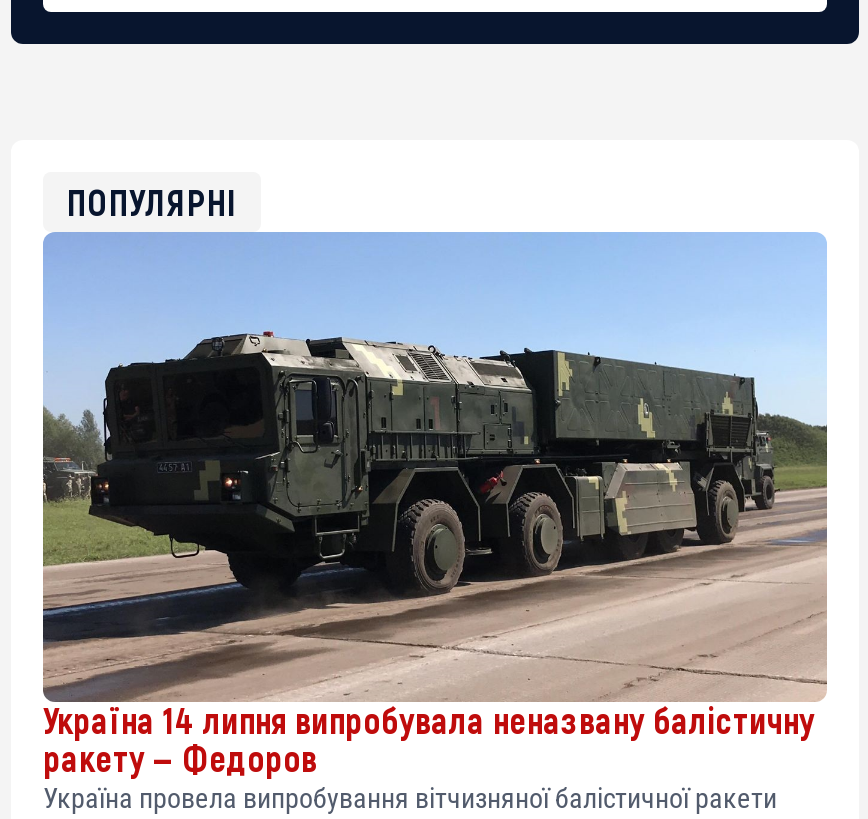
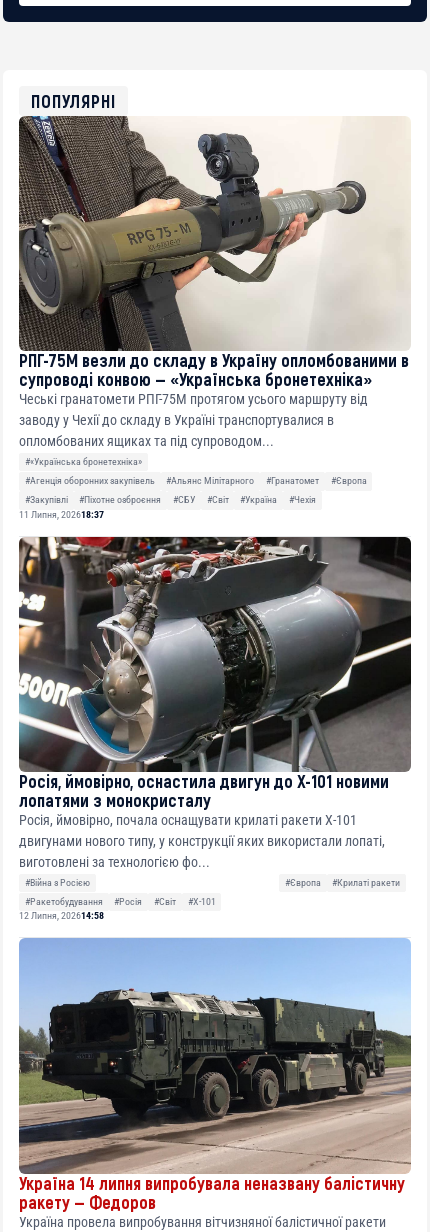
none -> [18,115,409,520] [image] | РПГ-75М везли до складу в Україну опломбованими в | супроводі конвою — «Українська бронетехніка» | Чеські гранатомети РПГ-75М протягом усього маршруту від | заводу у Чехії до складу в Україні транспортувалися в | опломбованих ящиках та під супроводом... | #«Українська бронетехніка» | #Агенція оборонних закупівель | #Альянс Мілітарного | #Гранатомет | #Європа | #Закупівлі | #Піхотне озброєння | #СБУ | #Світ | #Україна | #Чехія | 11 Липня, 2026 18:37
none -> [18,536,412,921] [image] | Росія, ймовірно, оснастила двигун до Х-101 новими | лопатями з монокристалу | Росія, ймовірно, почала оснащувати крилаті ракети Х-101 | двигунами нового типу, у конструкції яких використали лопаті, | виготовлені за технологією фо... | #Війна з Росією | #Європа | #Крилаті ракети | #Ракетобудування | #Росія | #Світ | #Х-101 | 12 Липня, 2026 14:58

